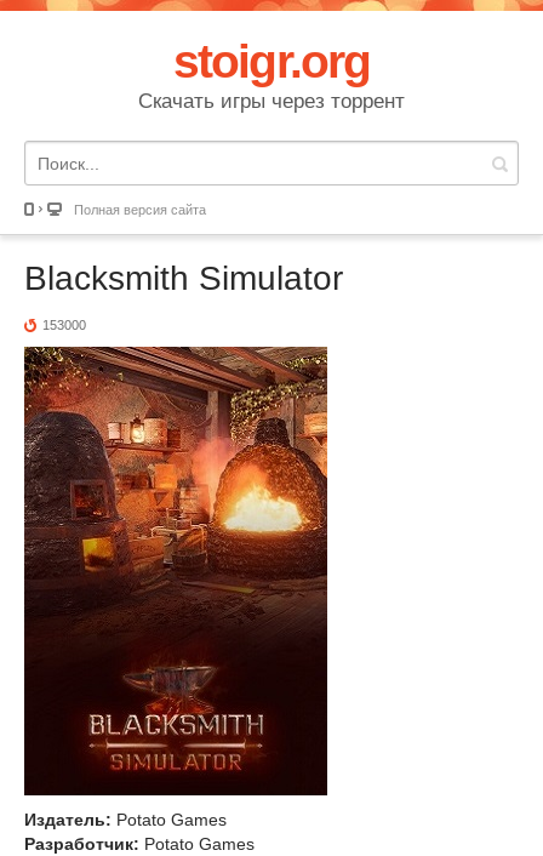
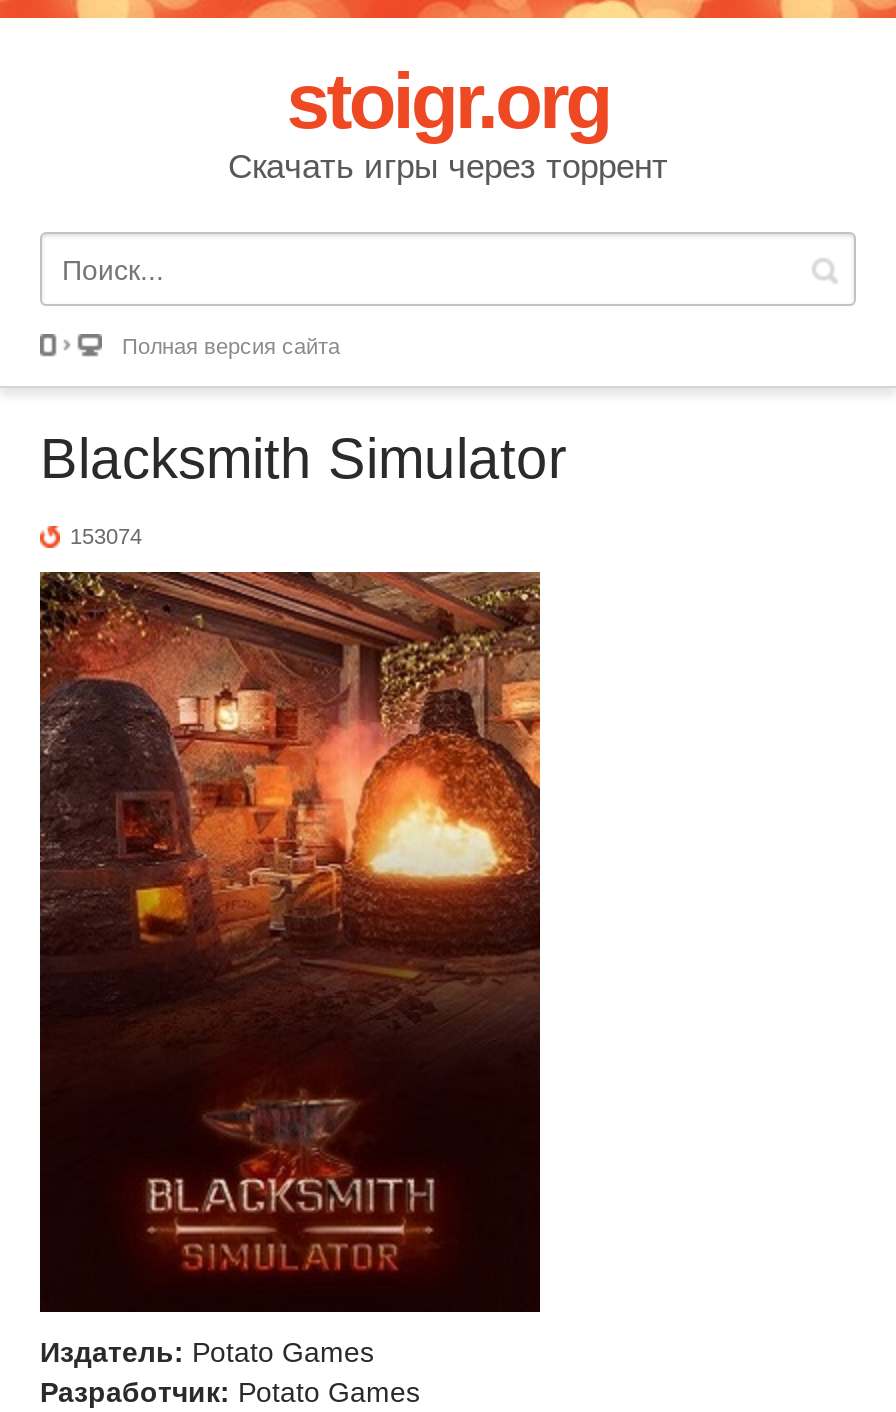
[42,318,86,332] 153000 -> [70,524,142,548] 153074

